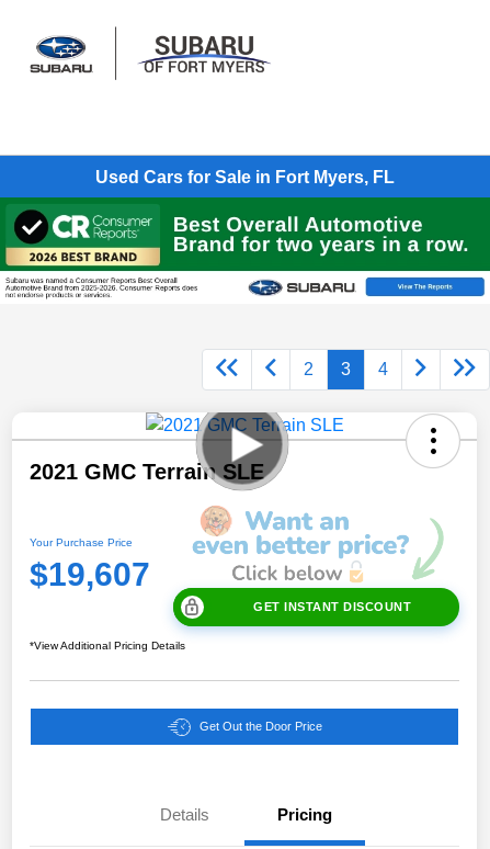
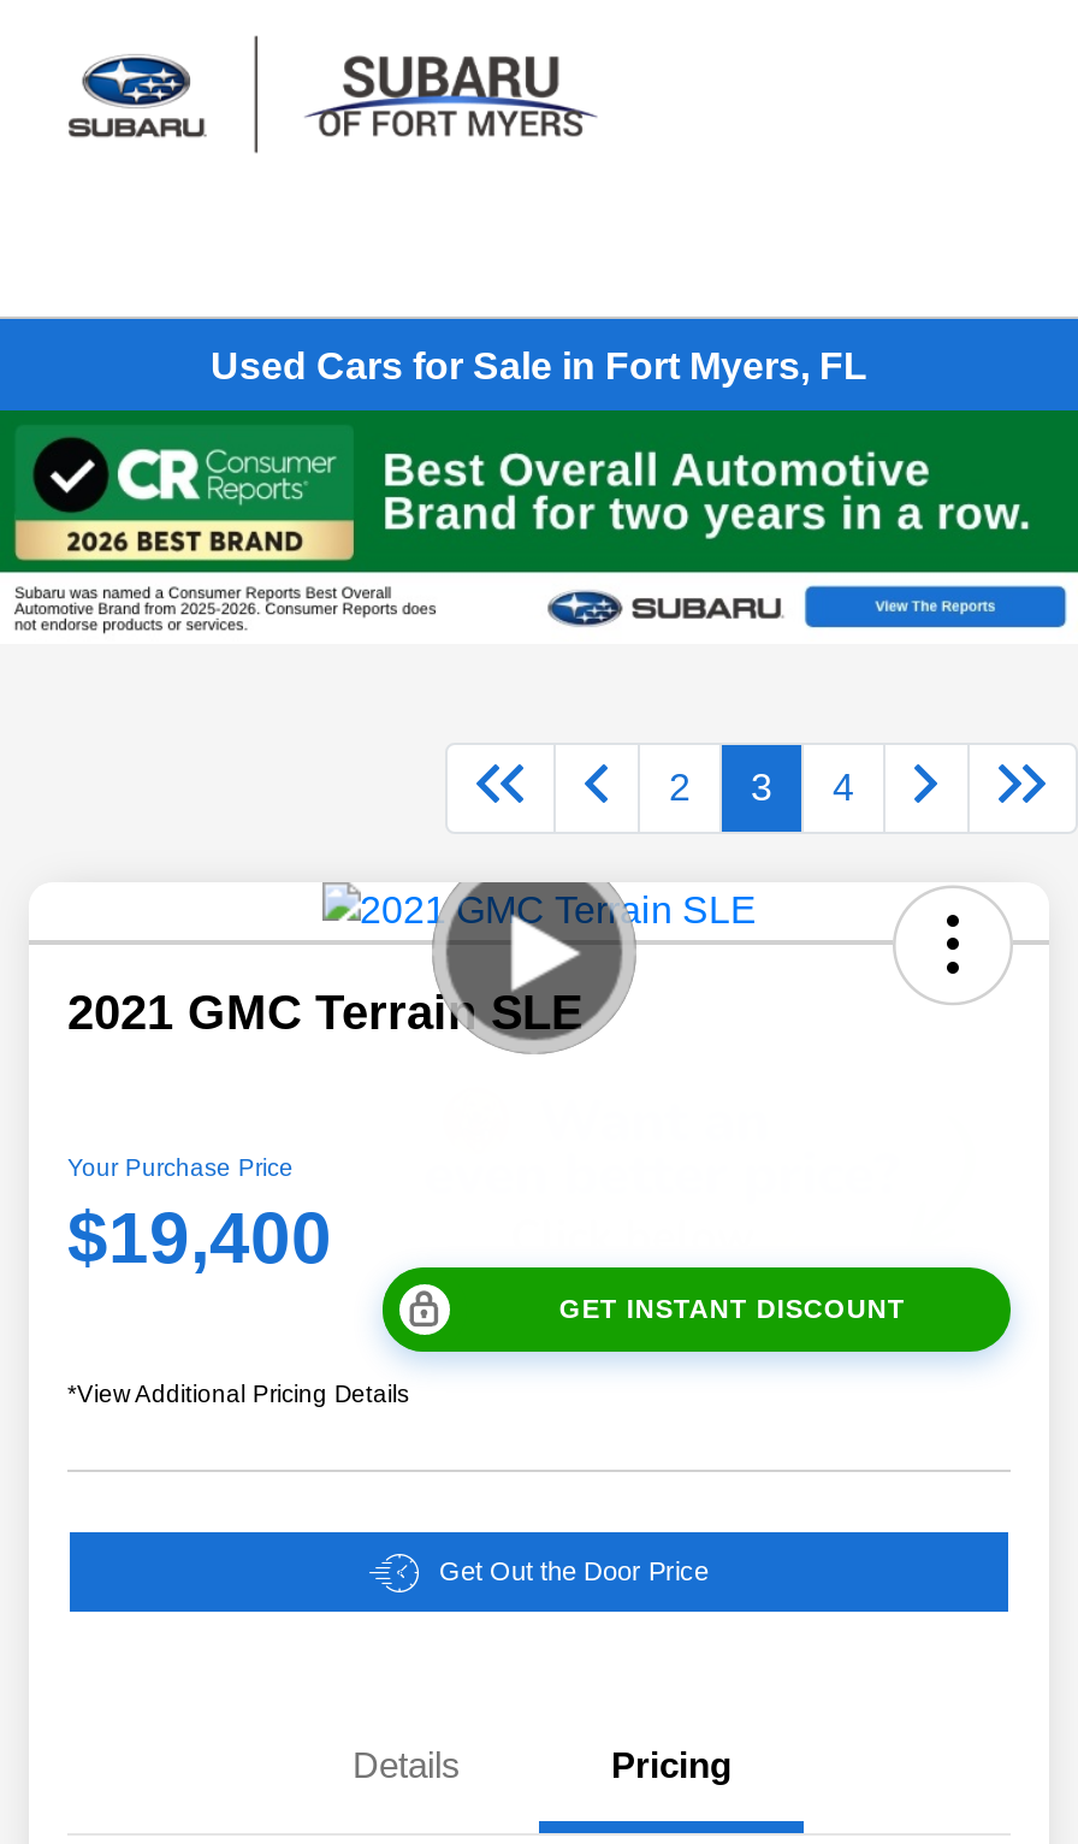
[192,505,444,584] [image] -> none
[30,557,150,593] $19,607 -> [67,1199,332,1278] $19,400

